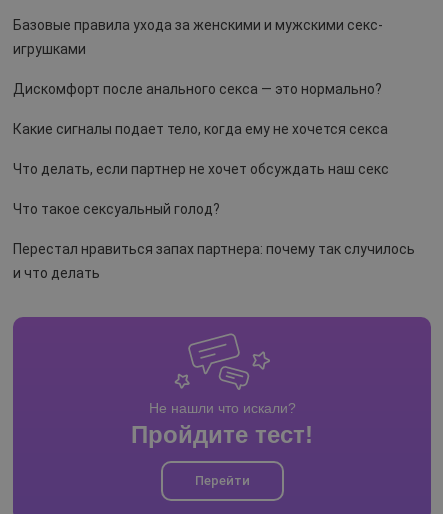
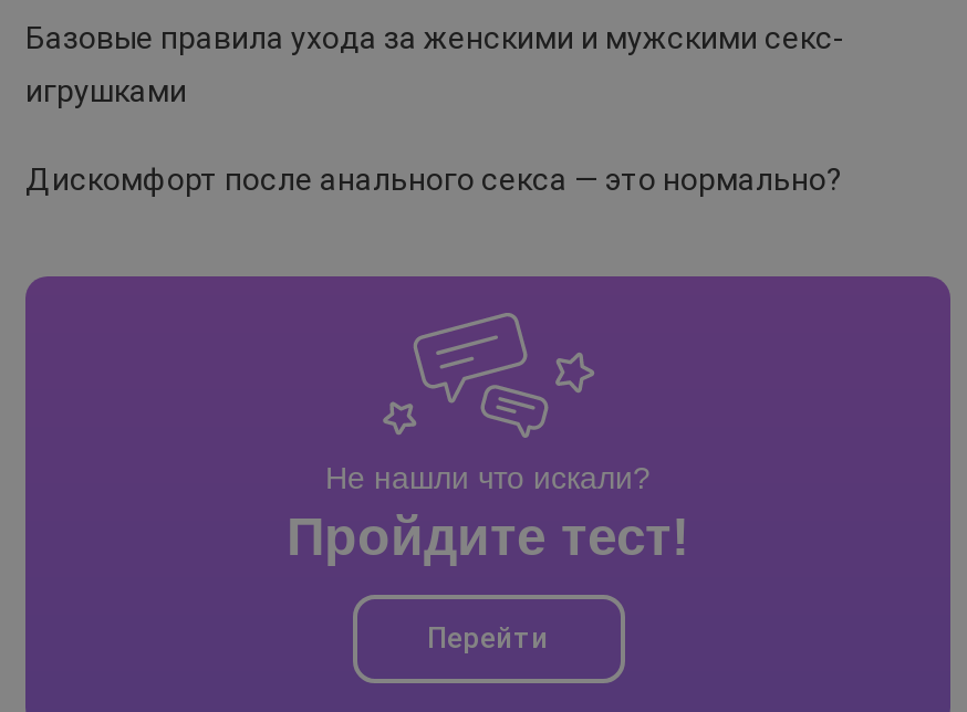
[13,121,415,281] Какие сигналы подает тело, когда ему не хочется секса | Что делать, если партнер не хочет обсуждать наш секс | Что такое сексуальный голод? | Перестал нравиться запах партнера: почему так случилось | и что делать -> none

